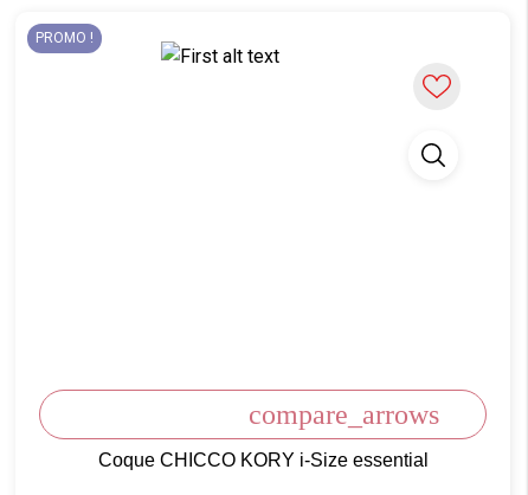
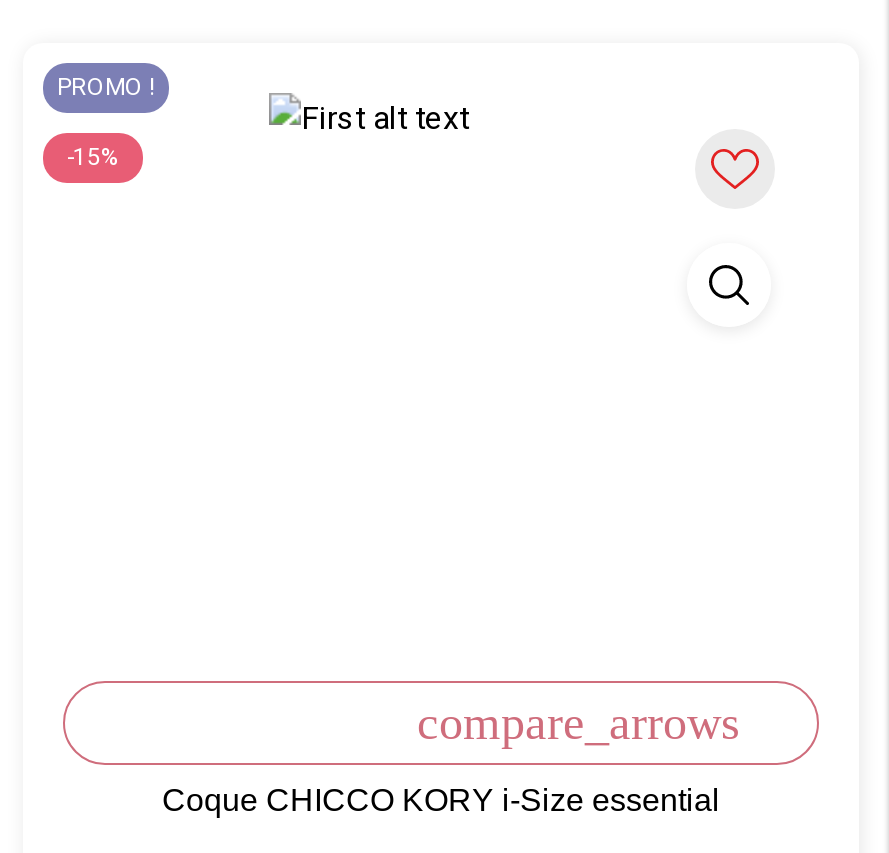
none -> [67,143,119,171] -15%

